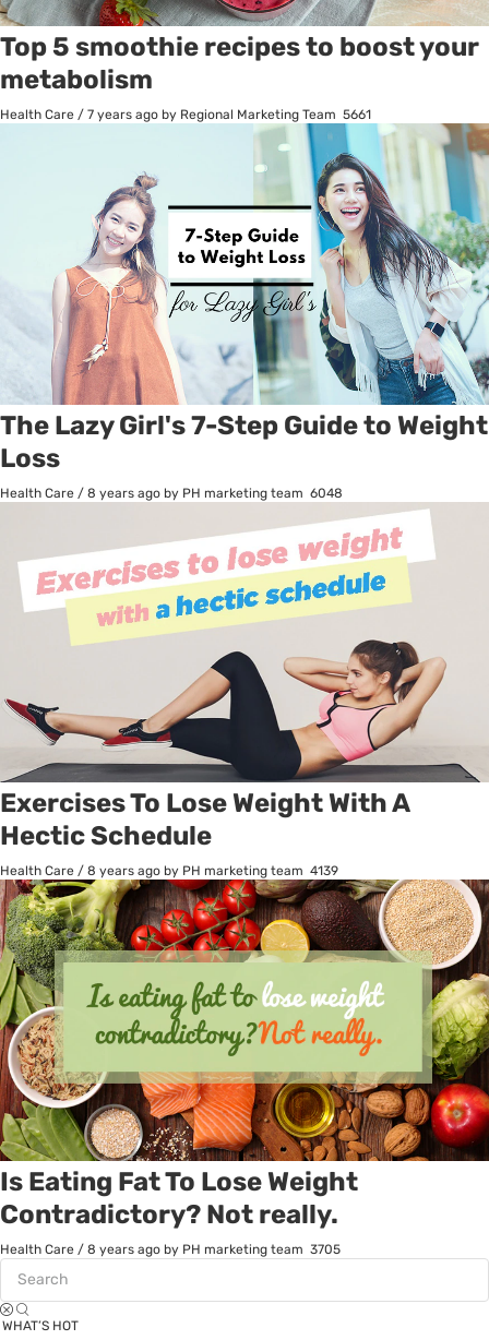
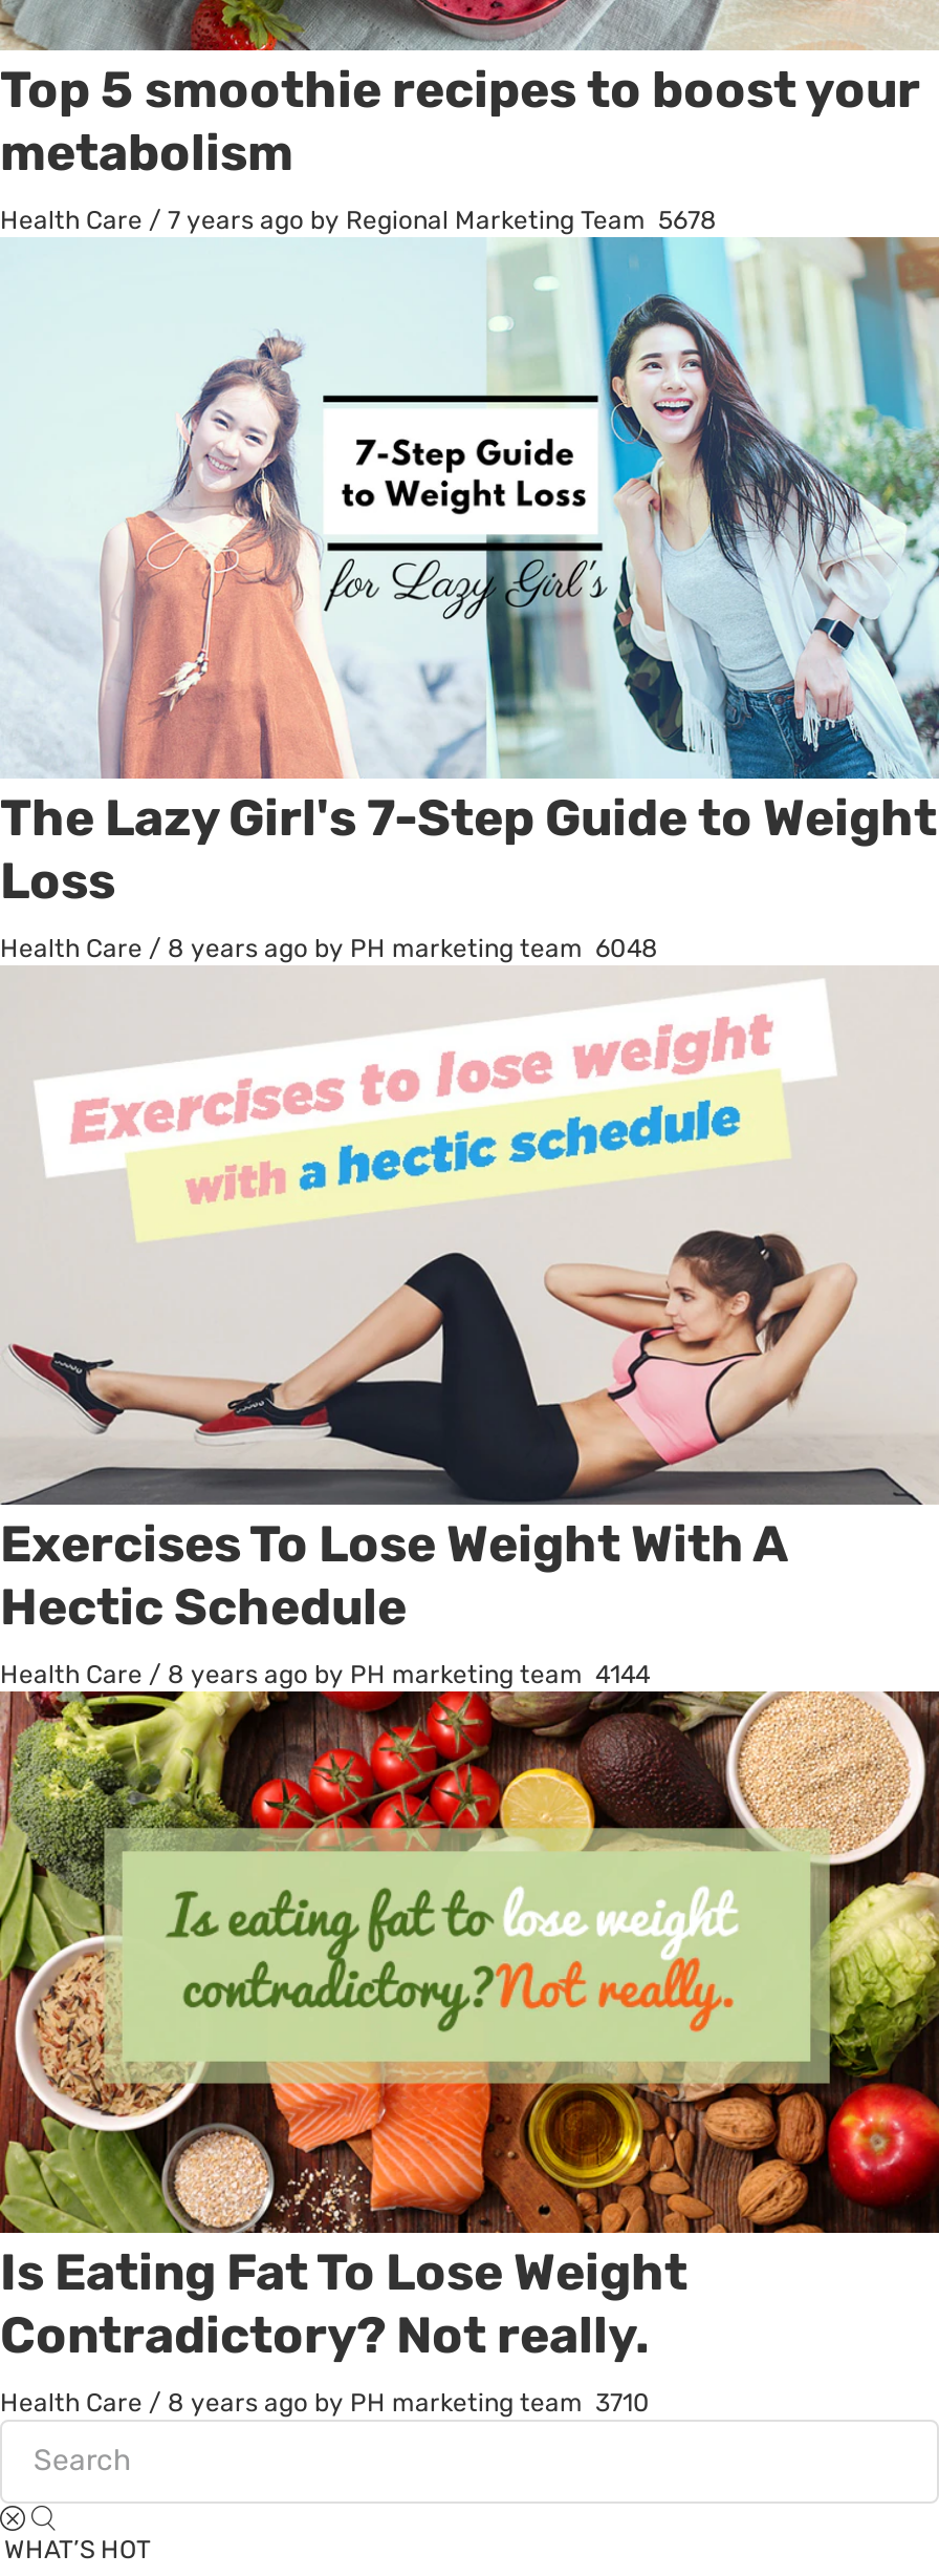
[0,107,371,122] Health Care / 7 years ago by Regional Marketing Team 5661 -> [0,206,717,235] Health Care / 7 years ago by Regional Marketing Team 5678
[0,863,338,879] Health Care / 8 years ago by PH marketing team 4139 -> [0,1660,650,1690] Health Care / 8 years ago by PH marketing team 4144
[0,1242,341,1257] Health Care / 8 years ago by PH marketing team 3705 -> [0,2388,650,2417] Health Care / 8 years ago by PH marketing team 3710

